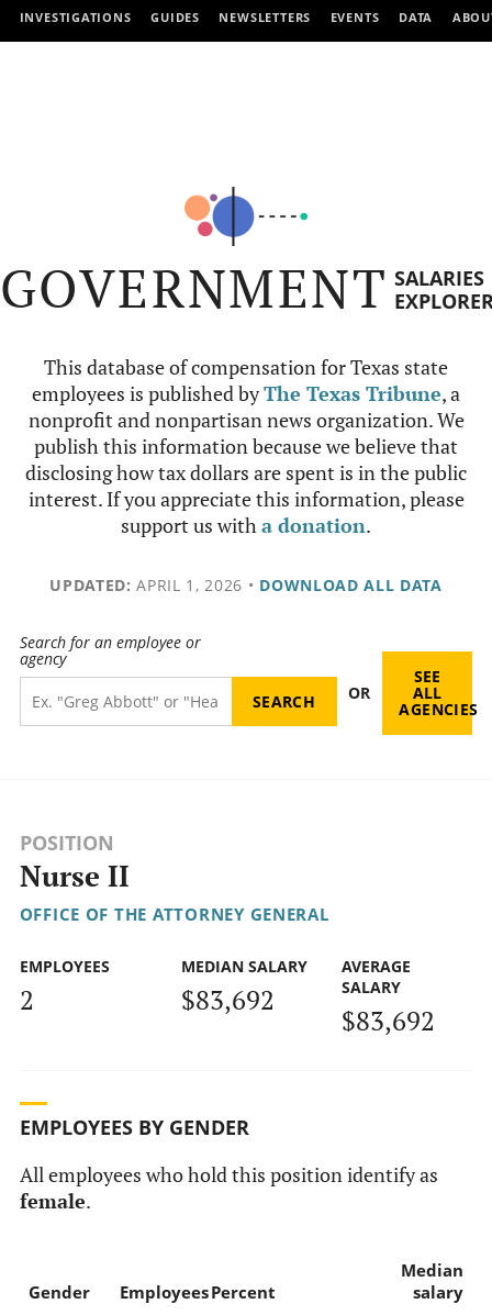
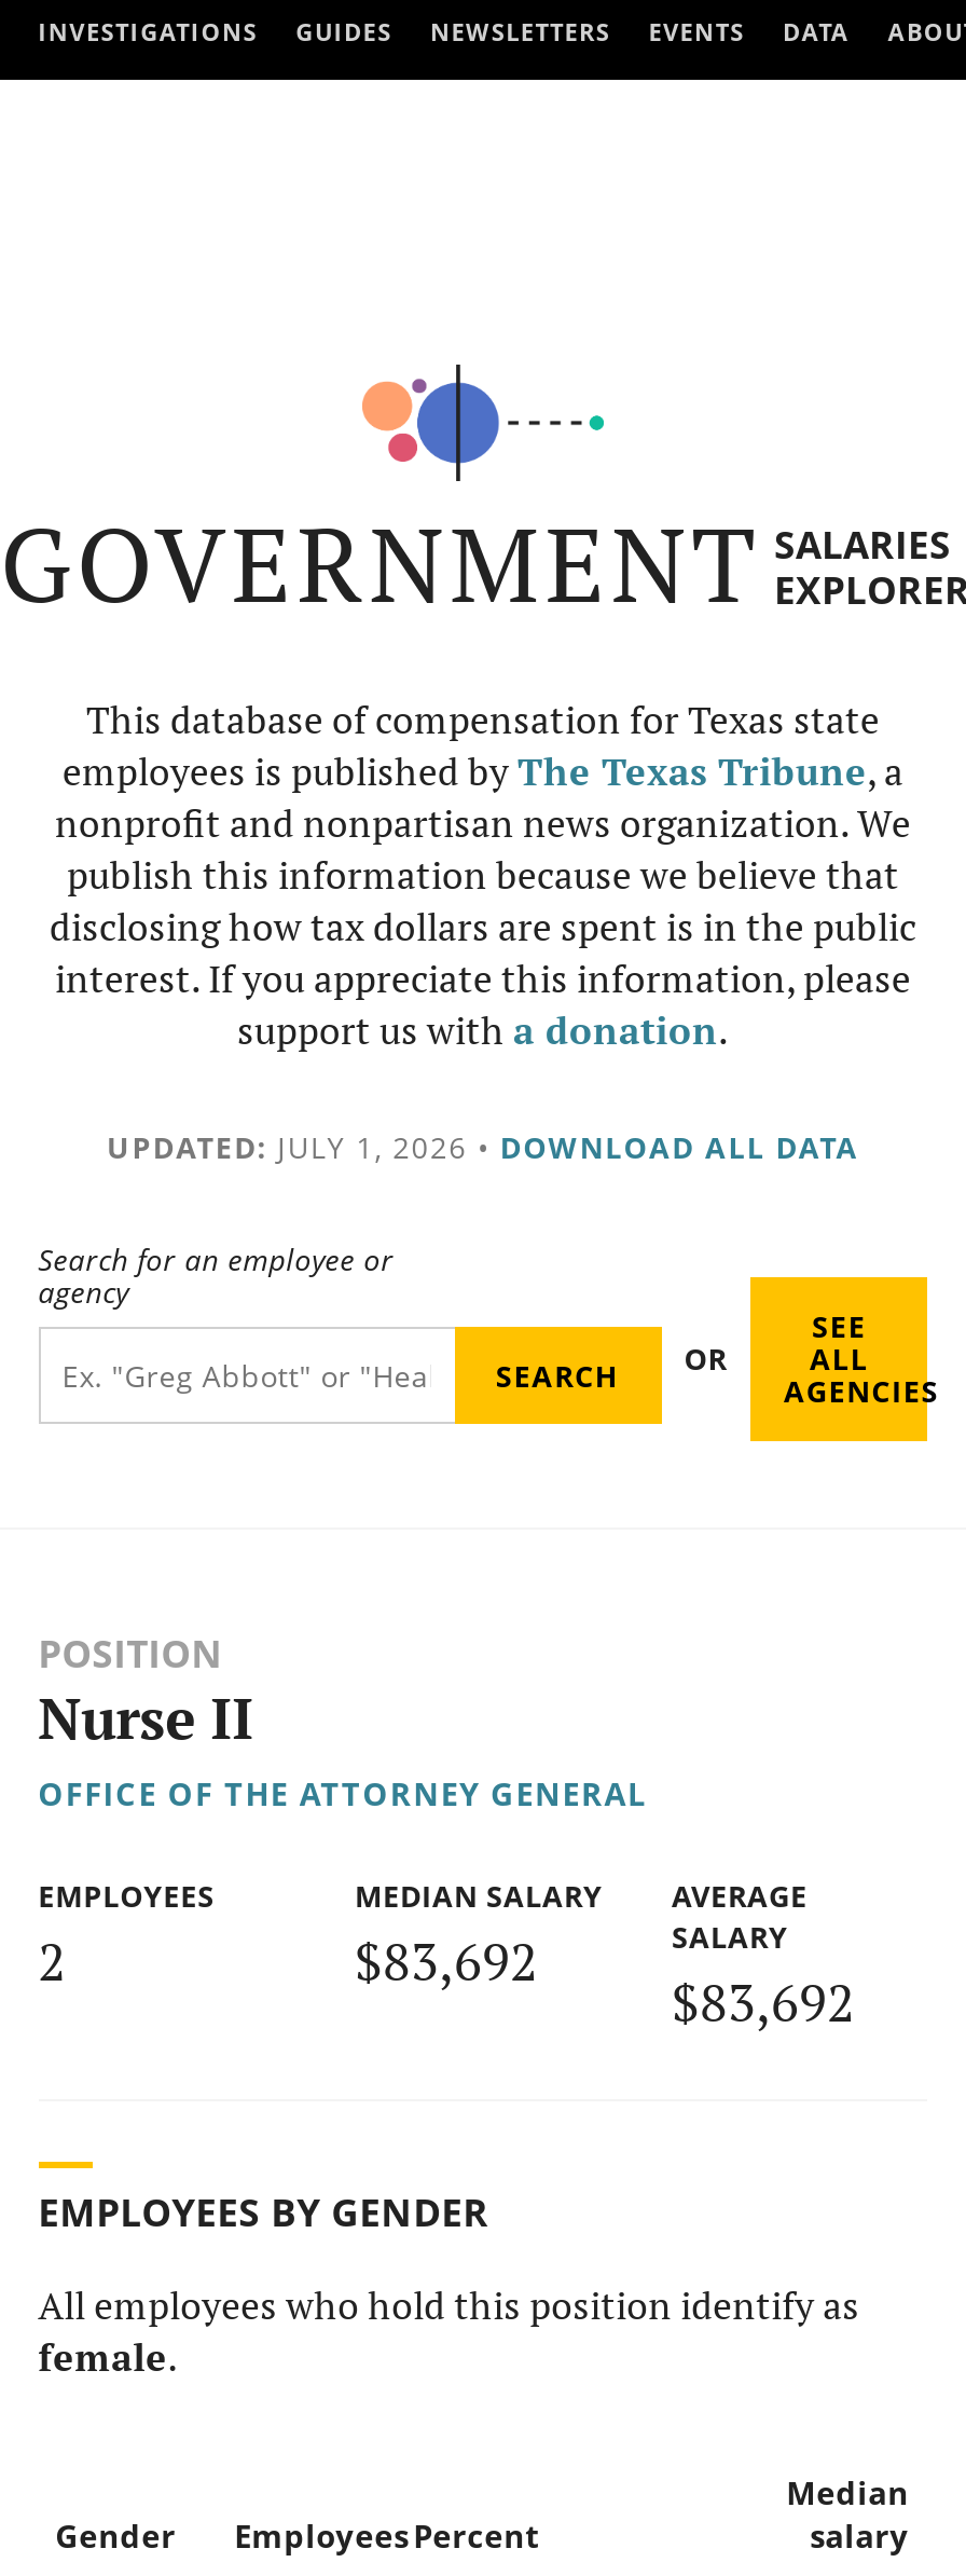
[50,575,442,595] UPDATED: APRIL 1, 2026 • DOWNLOAD ALL DATA -> [107,1126,859,1167] UPDATED: JULY 1, 2026 • DOWNLOAD ALL DATA

